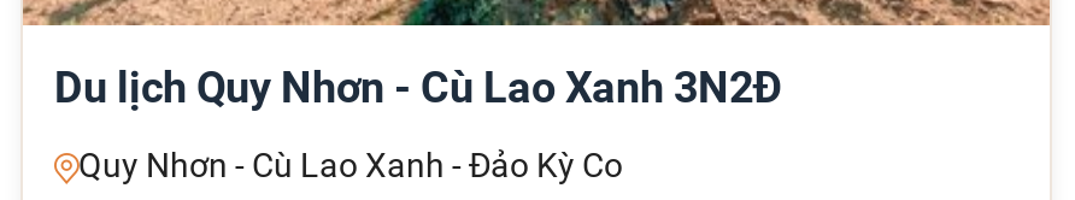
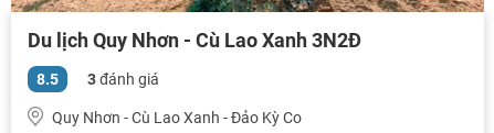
none -> [36,70,159,87] 8.5 | 3 đánh giá

